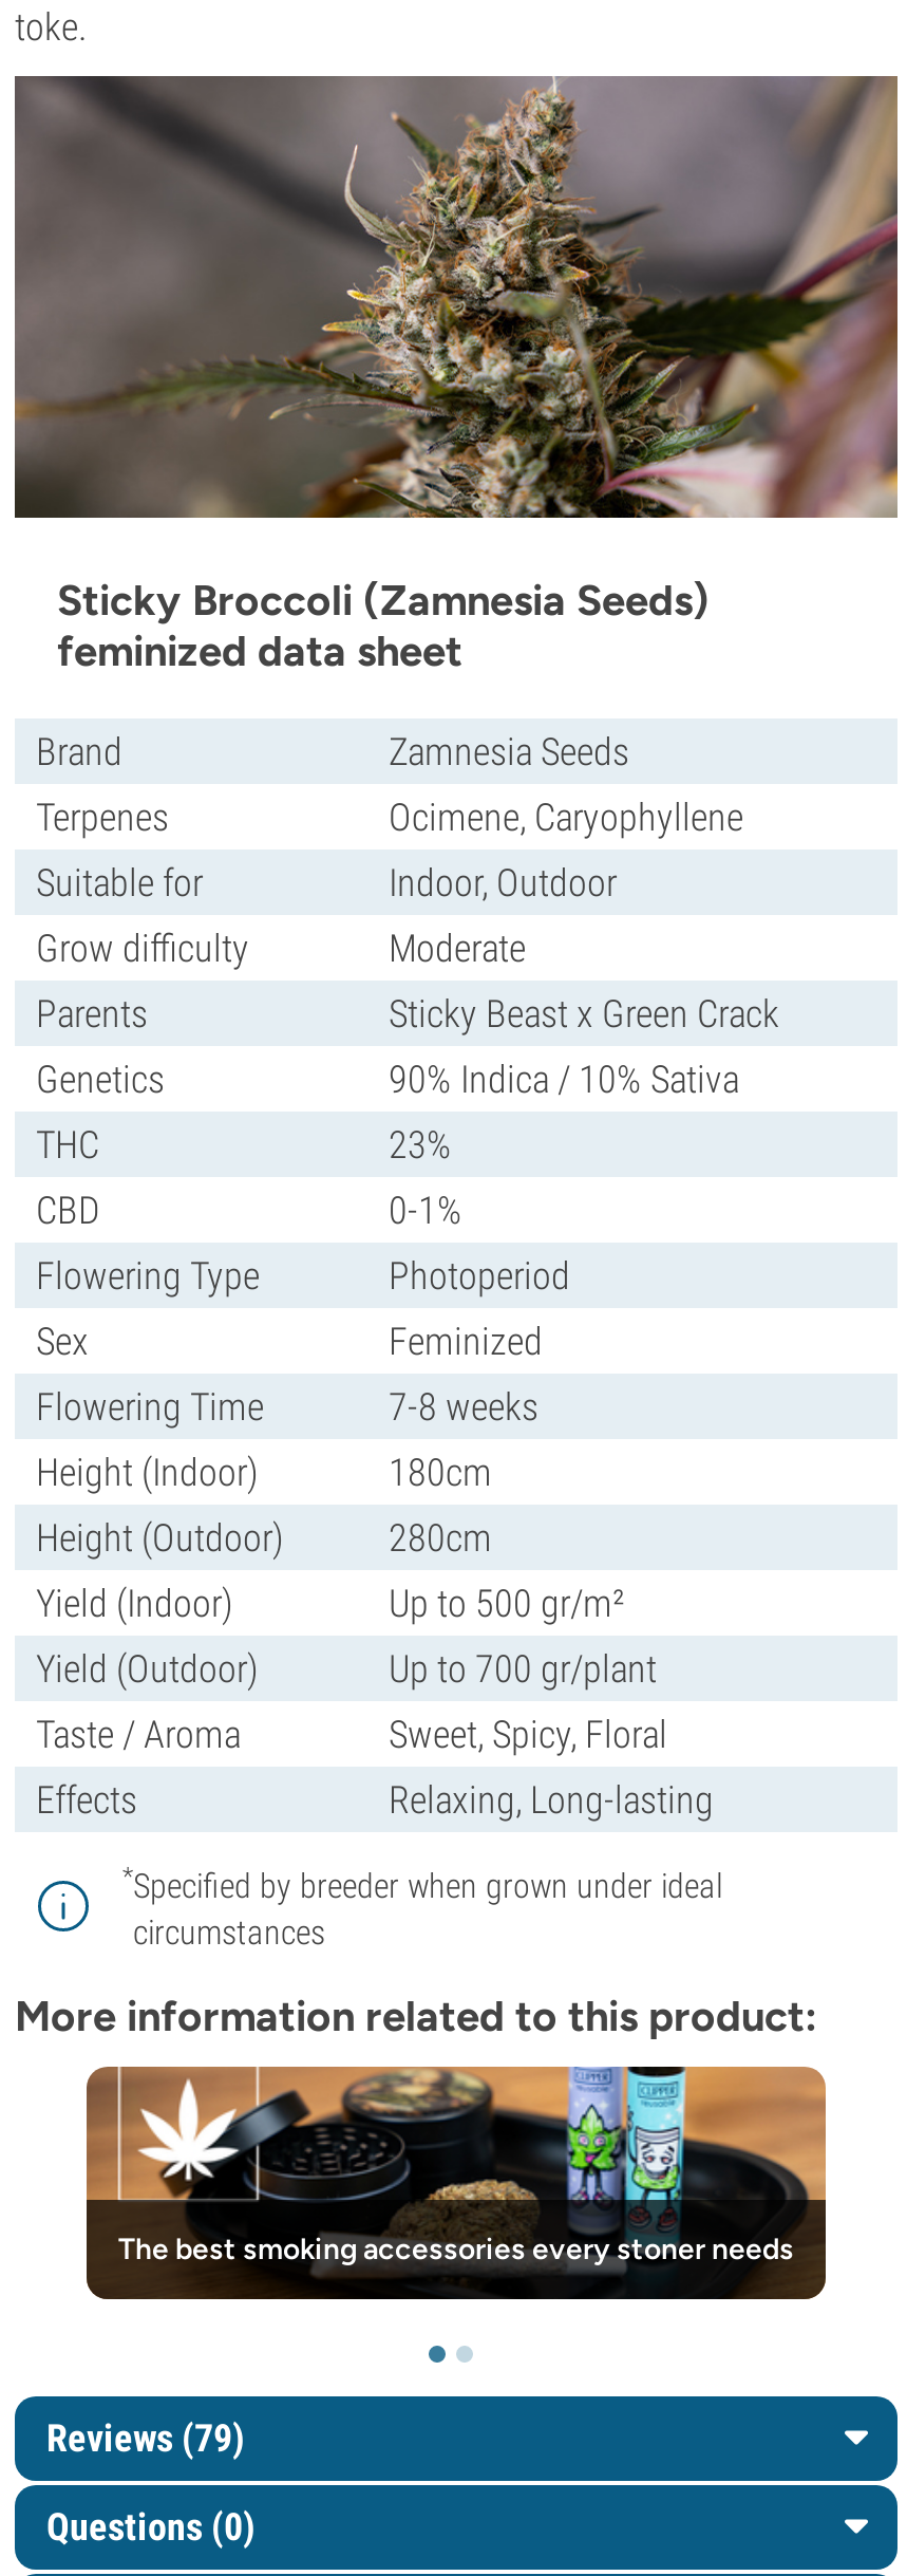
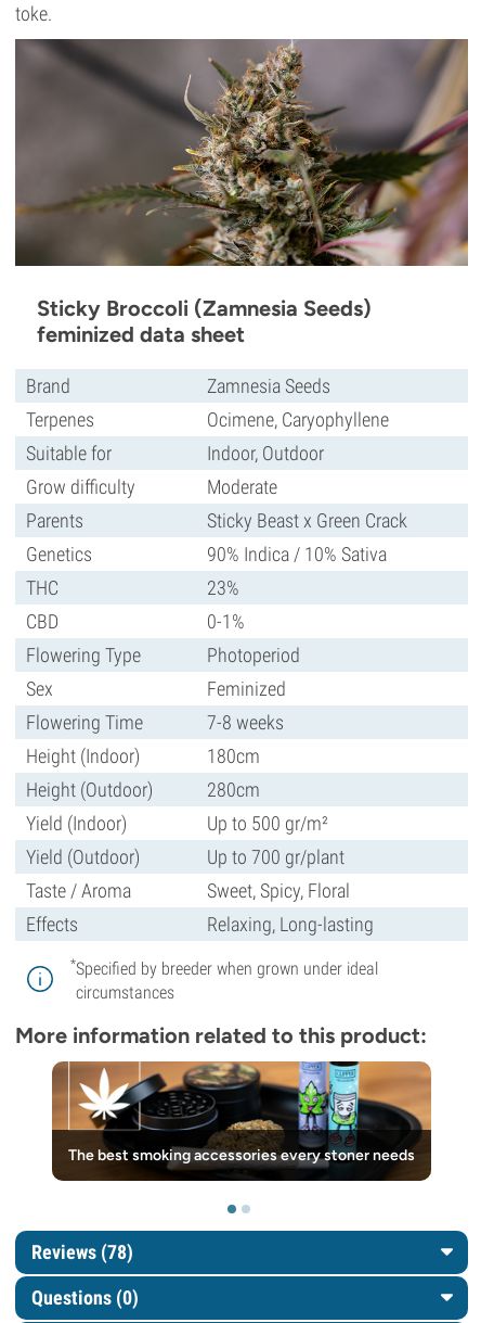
[46,2415,245,2460] Reviews (79) -> [31,1241,133,1263] Reviews (78)

